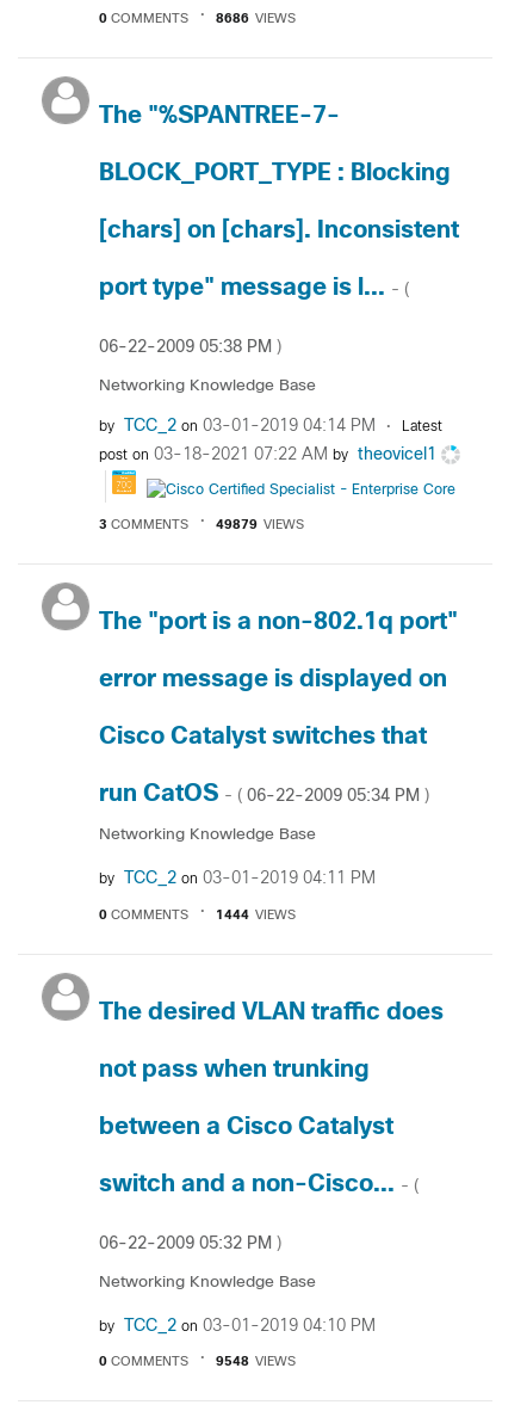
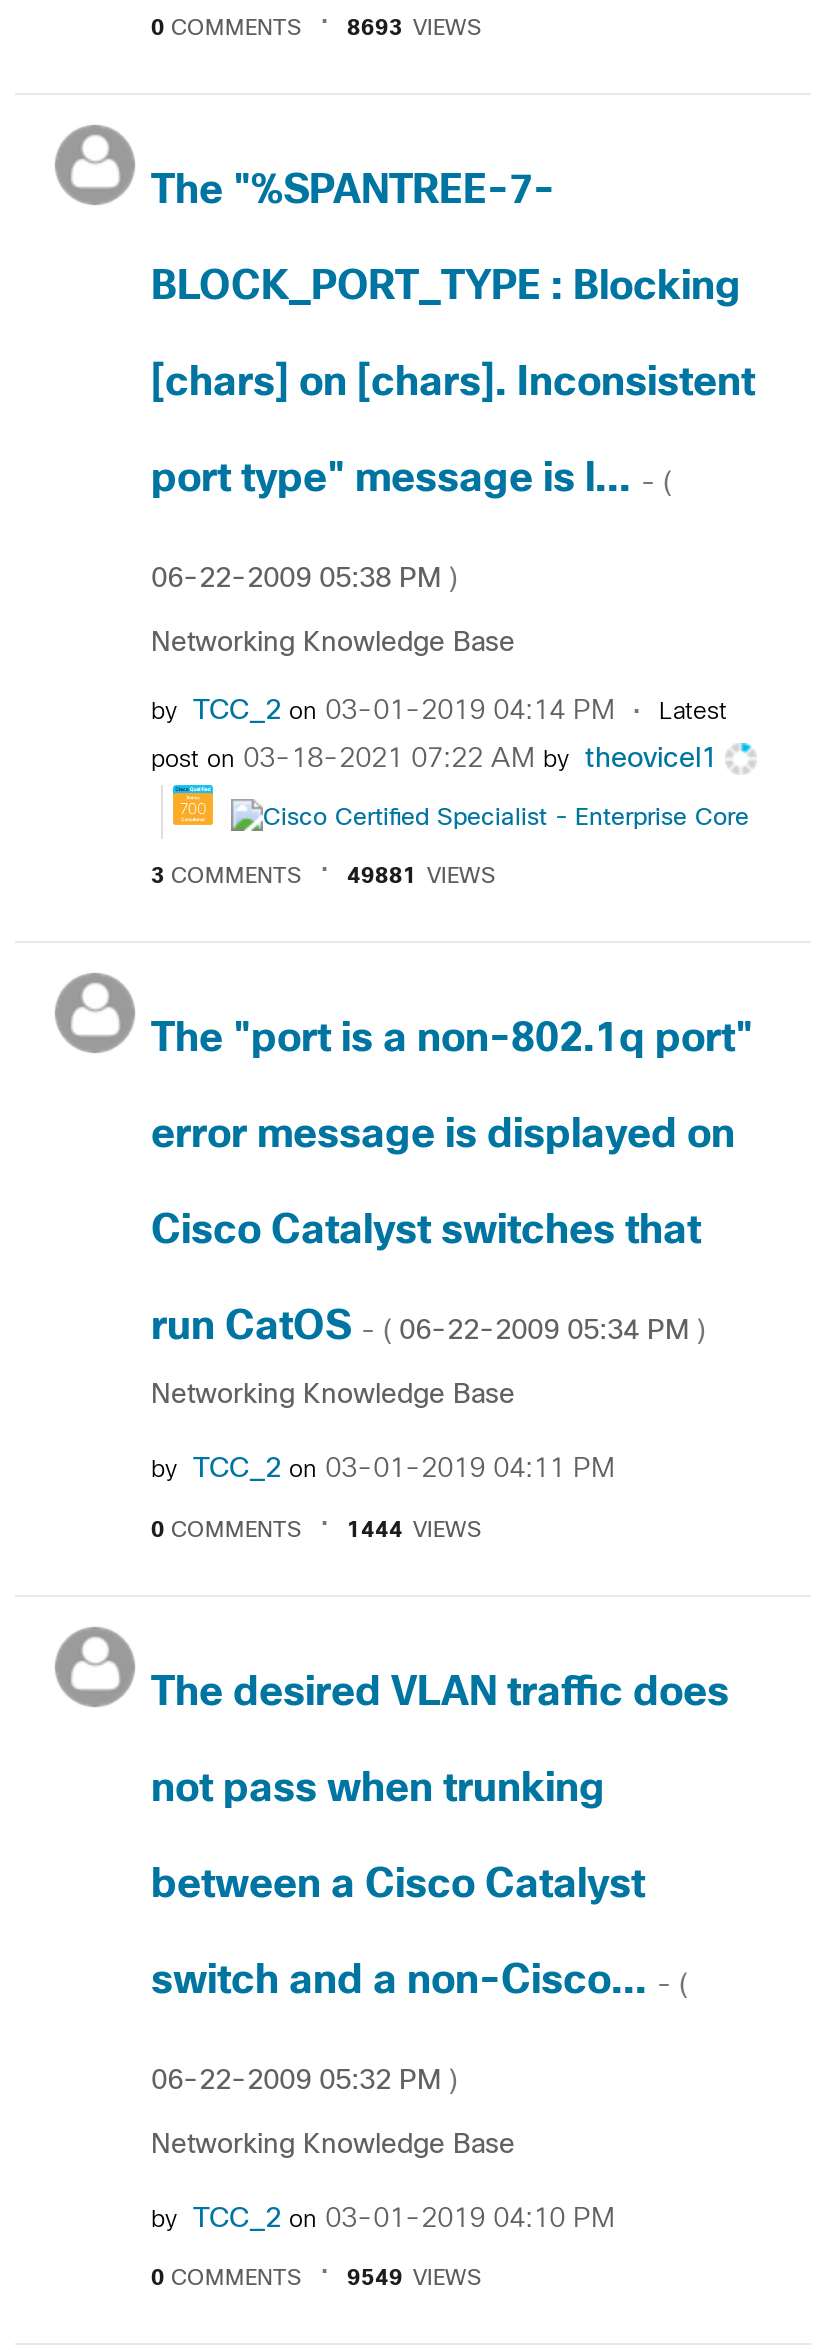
[216,13,296,24] 8686 VIEWS -> [347,18,481,38] 8693 VIEWS
[216,519,304,531] 49879 VIEWS -> [347,867,495,887] 49881 VIEWS
[216,1356,296,1368] 9548 VIEWS -> [347,2269,481,2289] 9549 VIEWS

